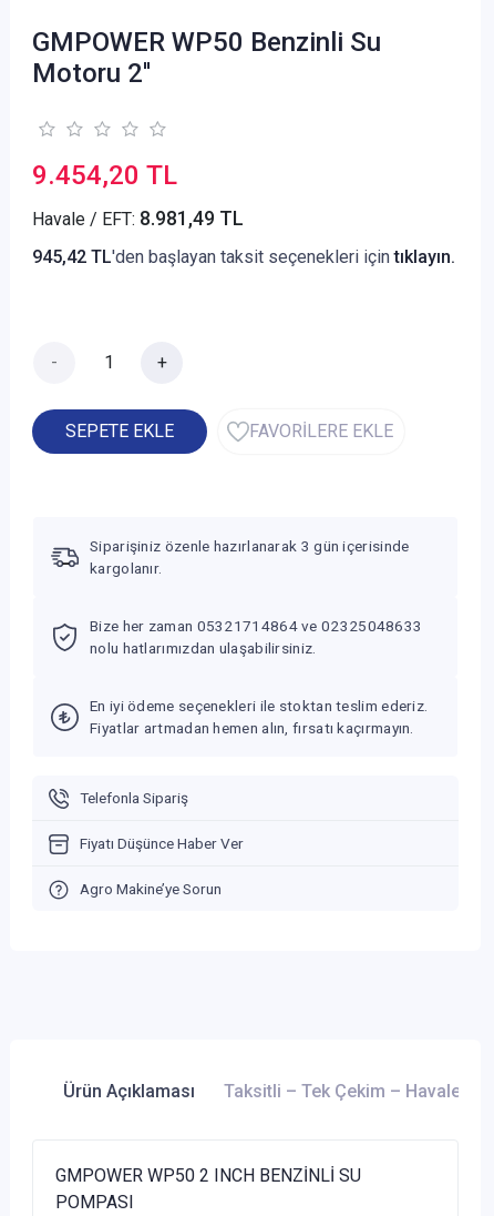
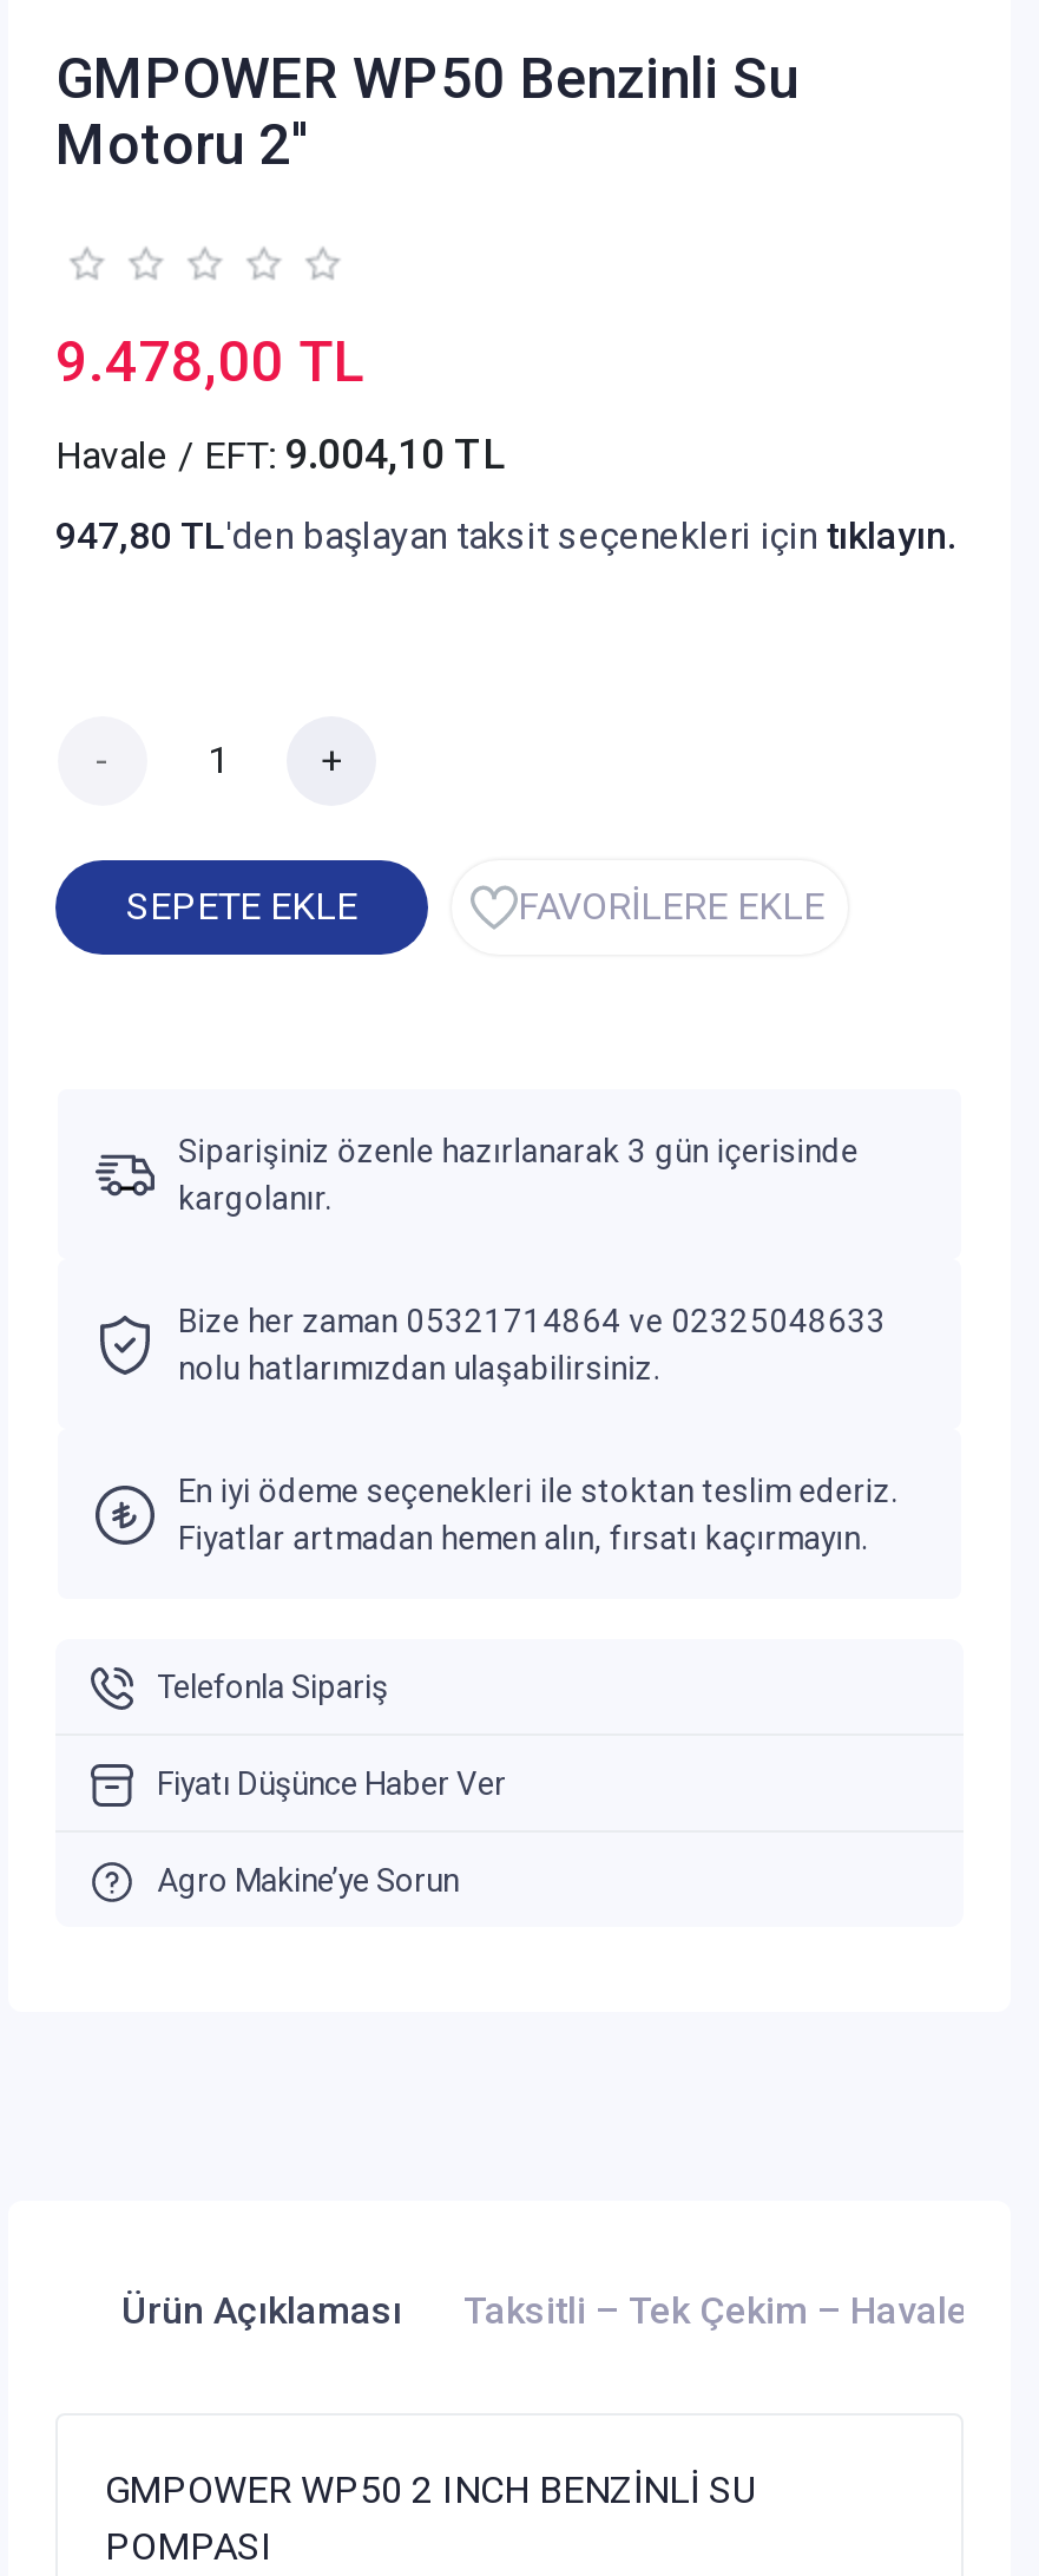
[32,160,177,191] 9.454,20 TL -> [55,330,364,396] 9.478,00 TL
[32,208,244,230] Havale / EFT: 8.981,49 TL -> [55,431,506,478] Havale / EFT: 9.004,10 TL
[32,247,455,268] 945,42 TL'den başlayan taksit seçenekleri için tıklayın. -> [55,514,956,559] 947,80 TL'den başlayan taksit seçenekleri için tıklayın.

